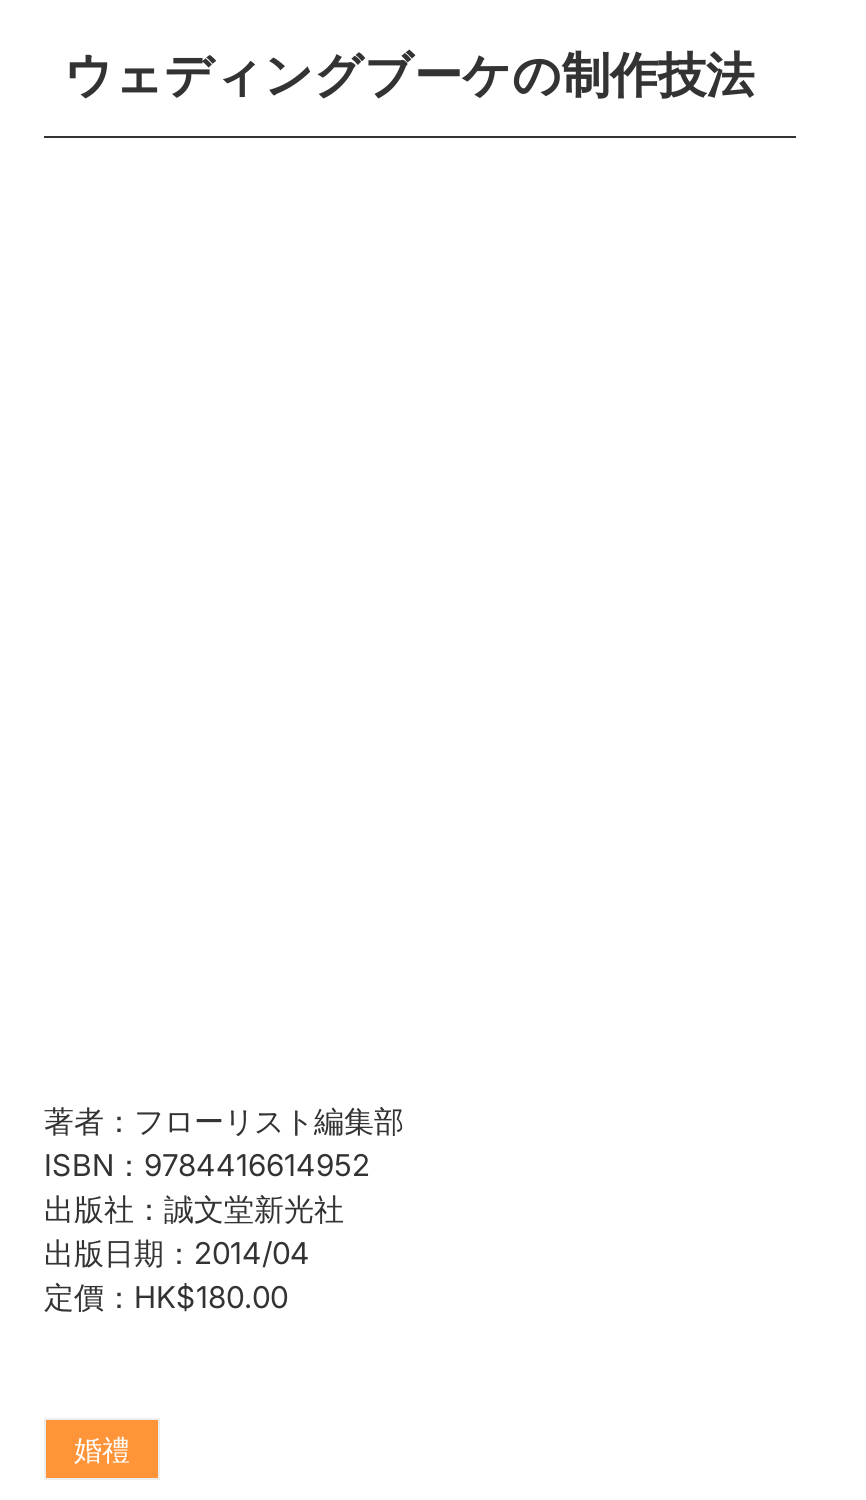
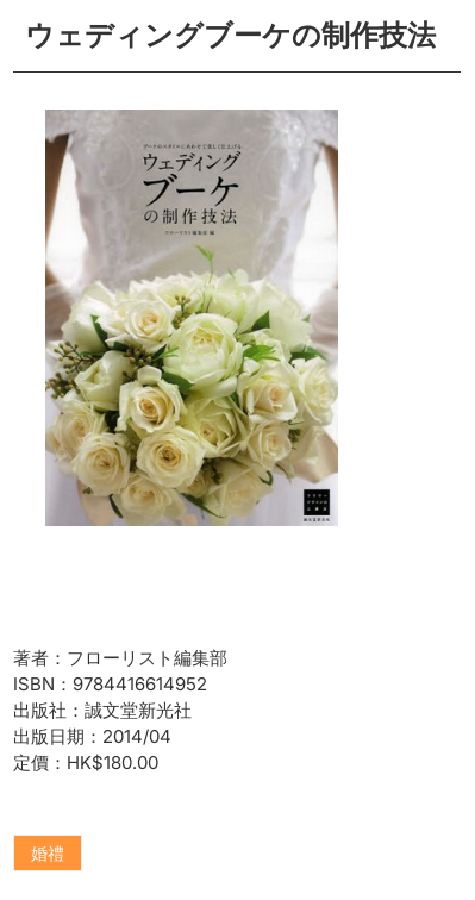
none -> [44,108,339,527] [image]

